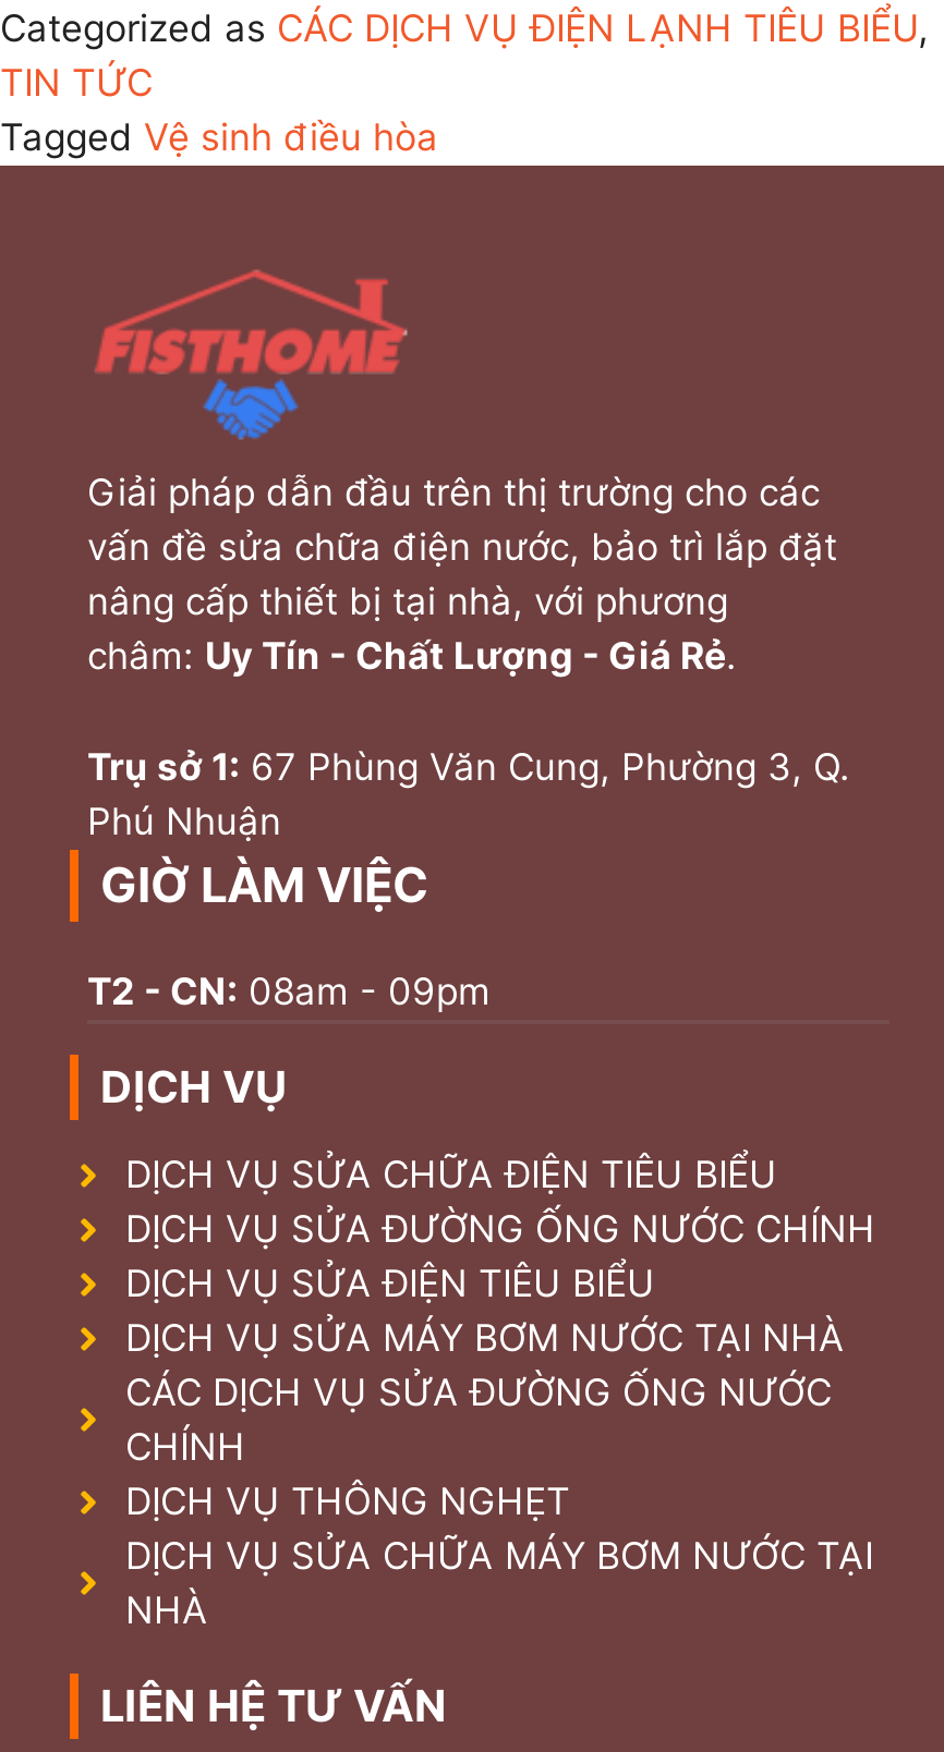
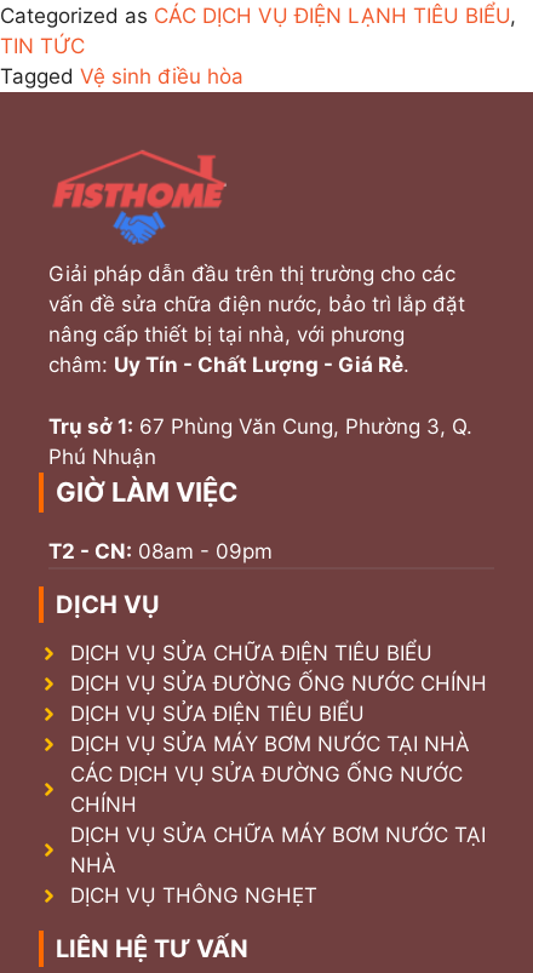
moved [125,1479,570,1522] -> [70,883,317,907]: DỊCH VỤ THÔNG NGHẸT
moved [125,1533,873,1631] -> [70,822,485,877]: DỊCH VỤ SỬA CHỮA MÁY BƠM NƯỚC TẠI | NHÀ

